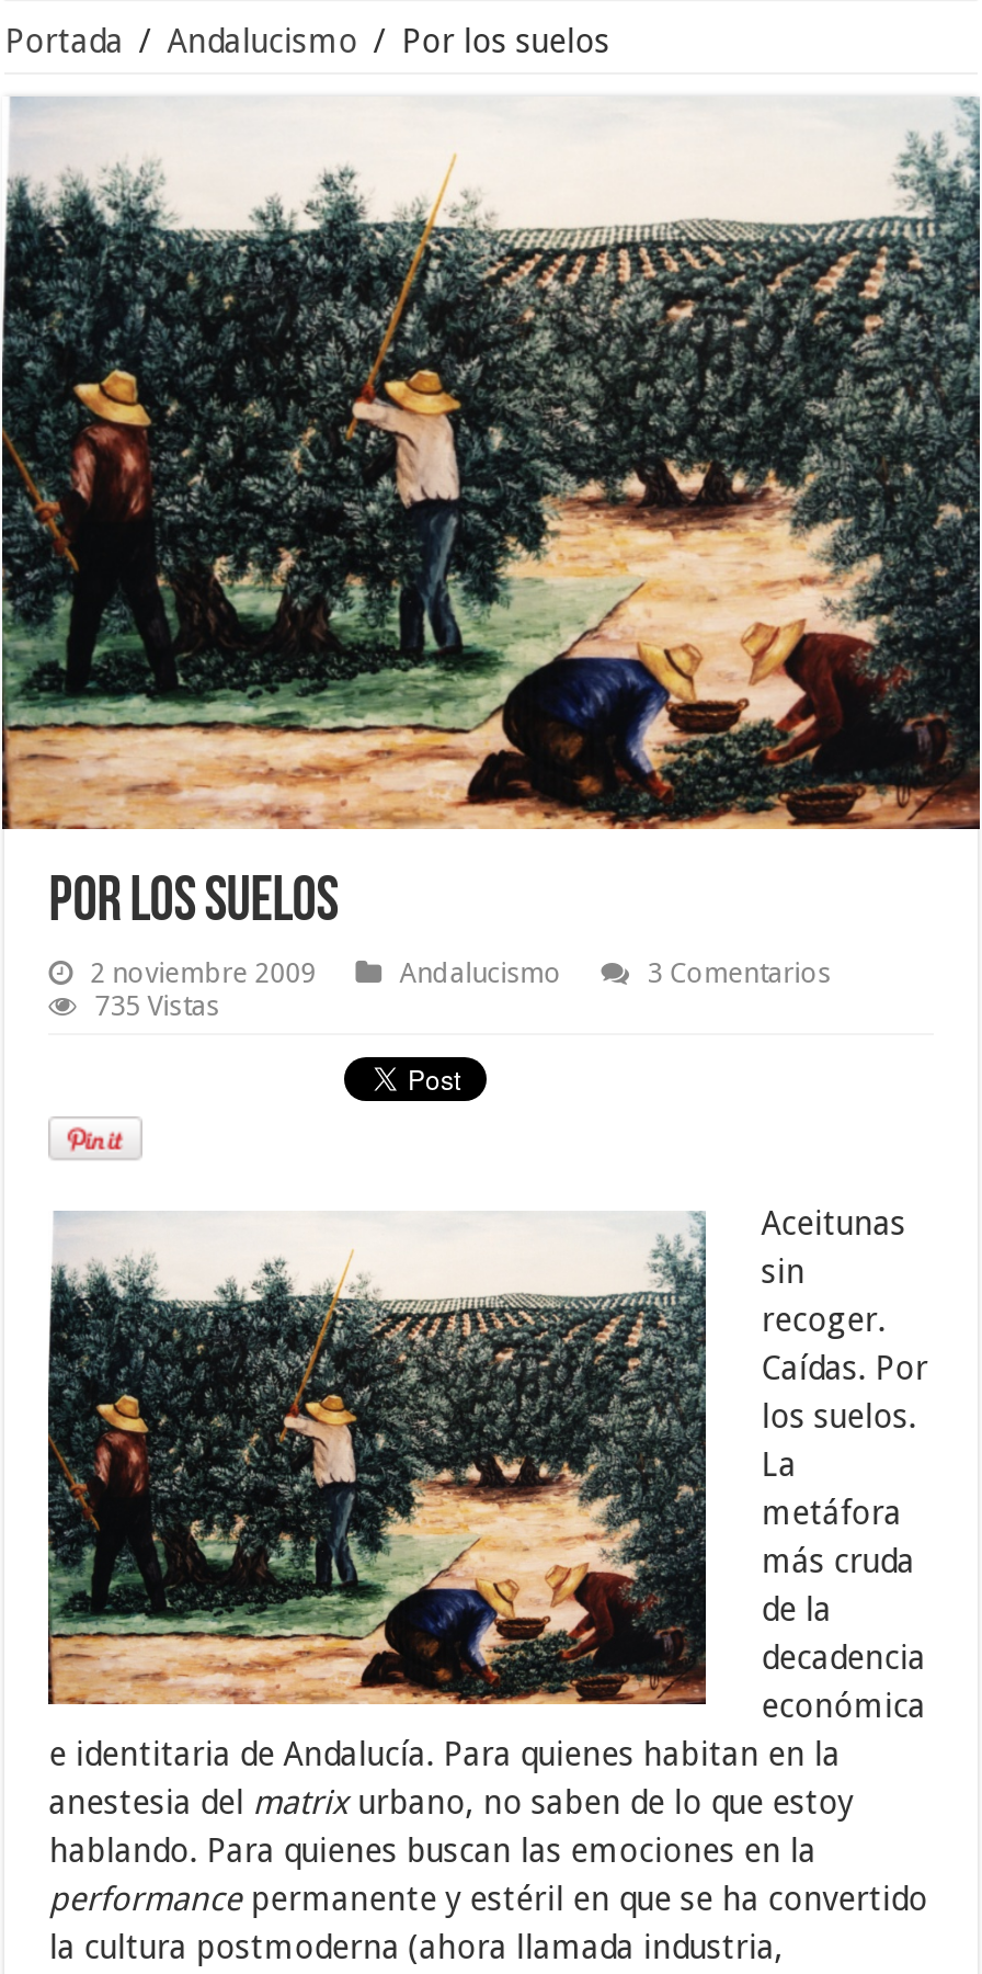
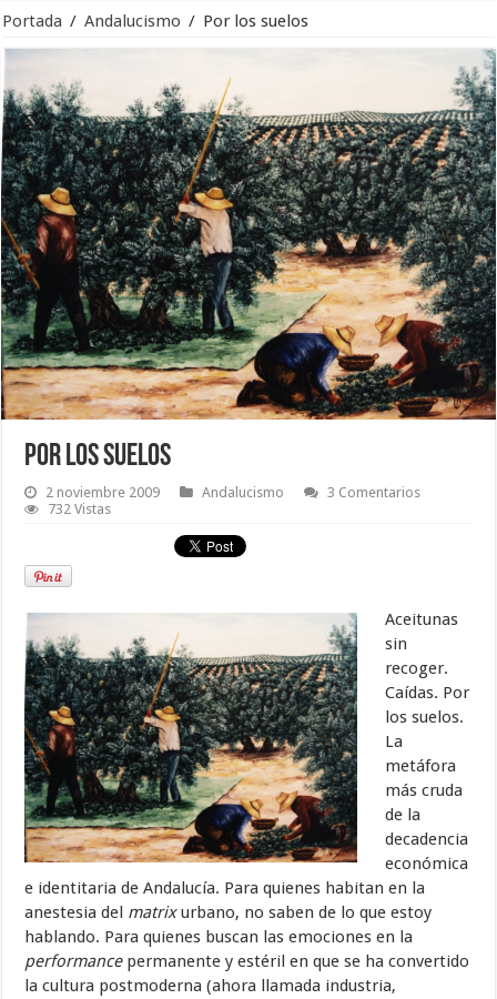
[95,989,220,1022] 735 Vistas -> [48,501,111,517] 732 Vistas

